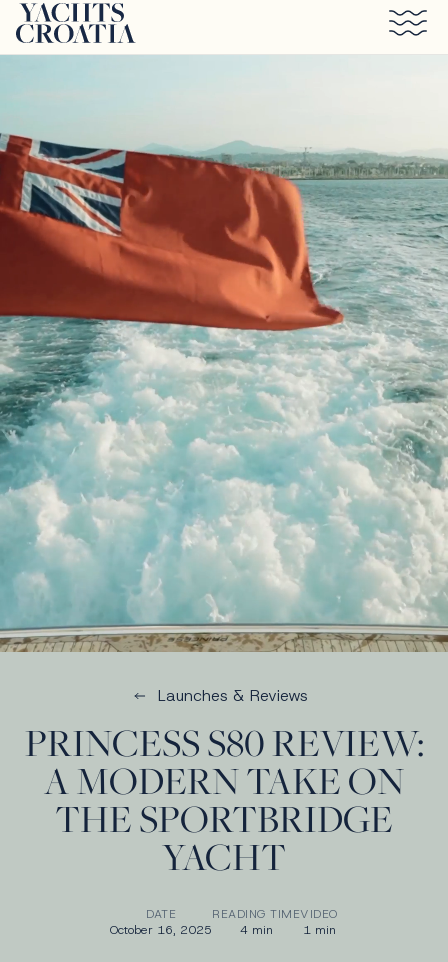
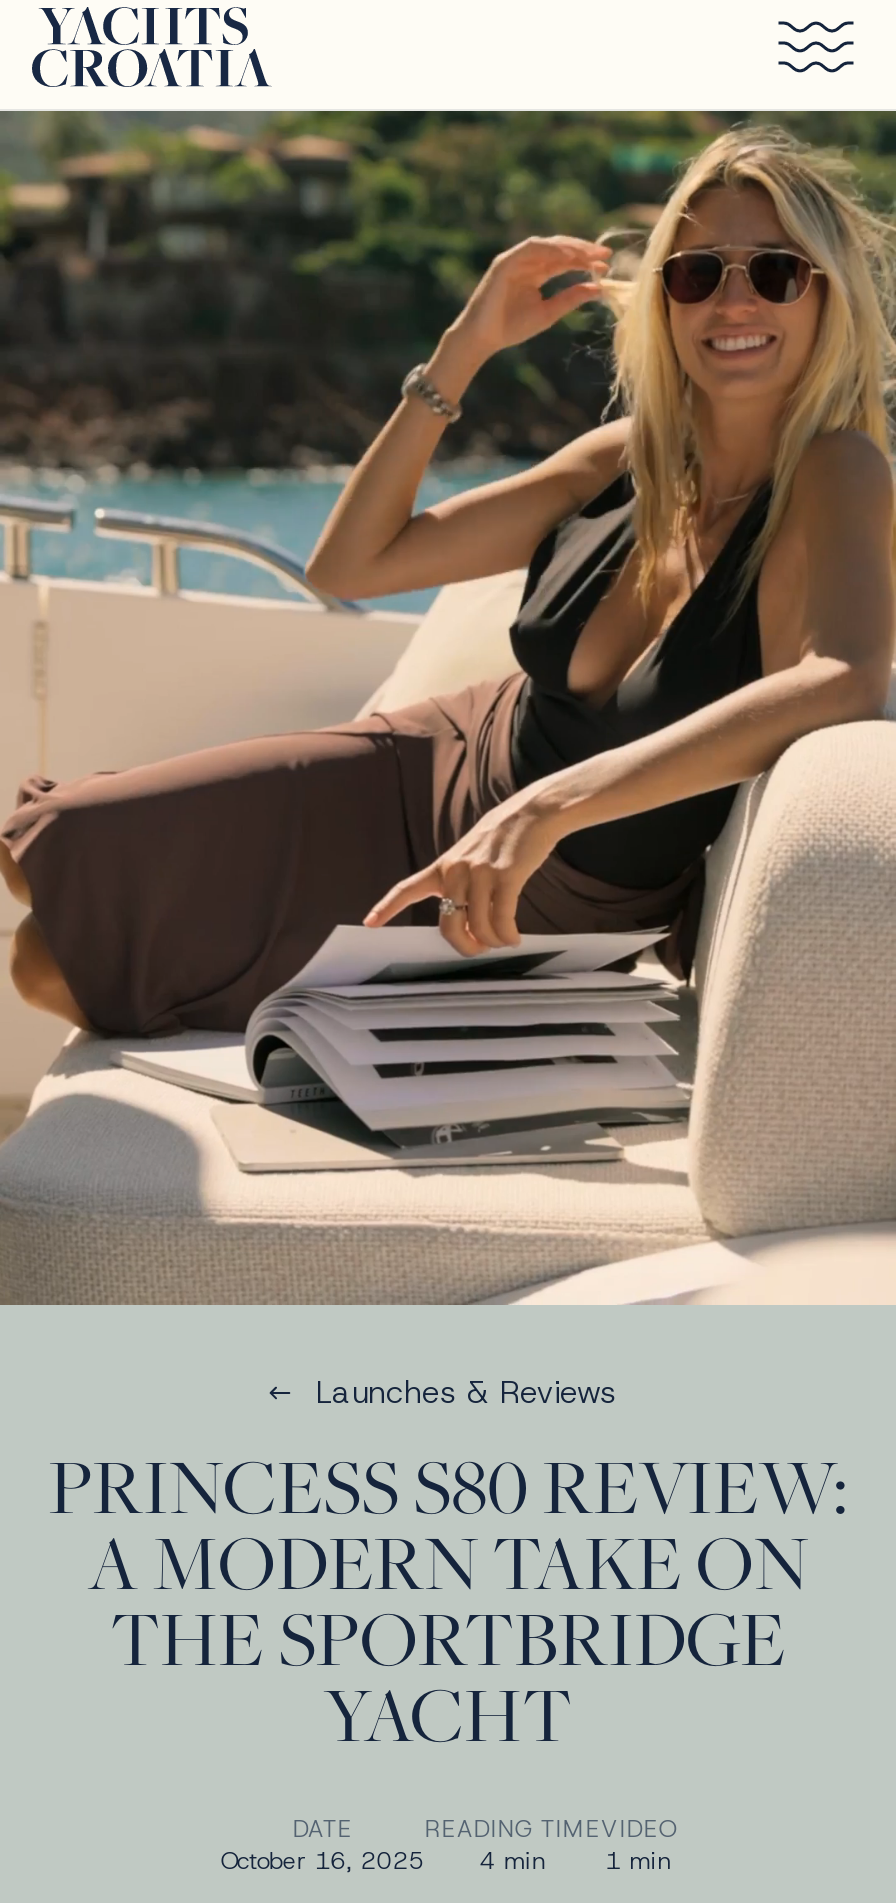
[3,55,445,653] [image] -> [6,109,890,1305] [image]

